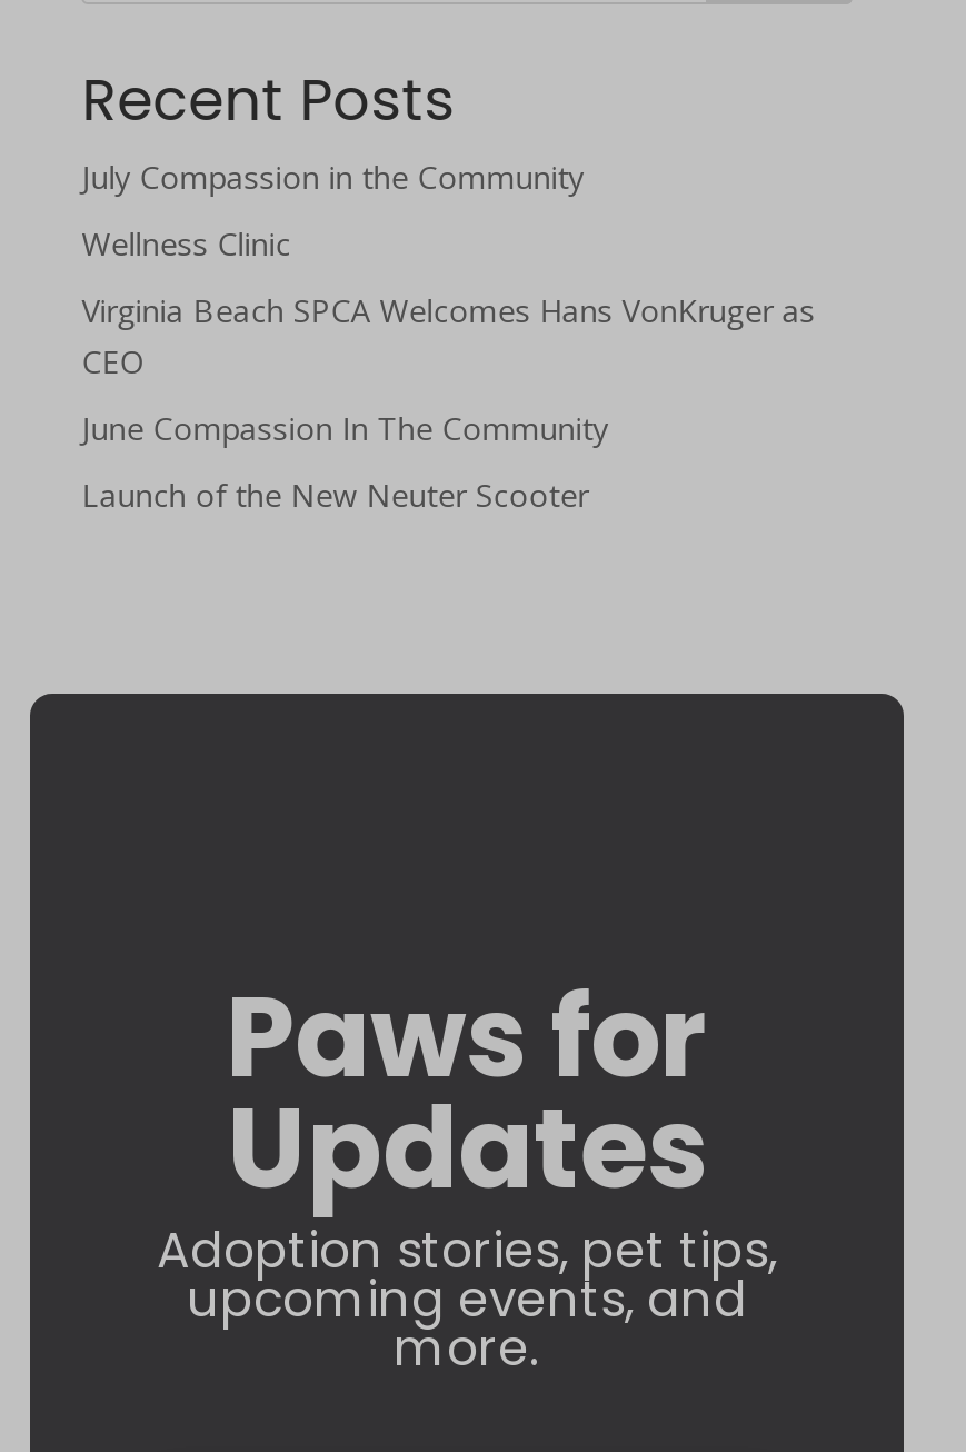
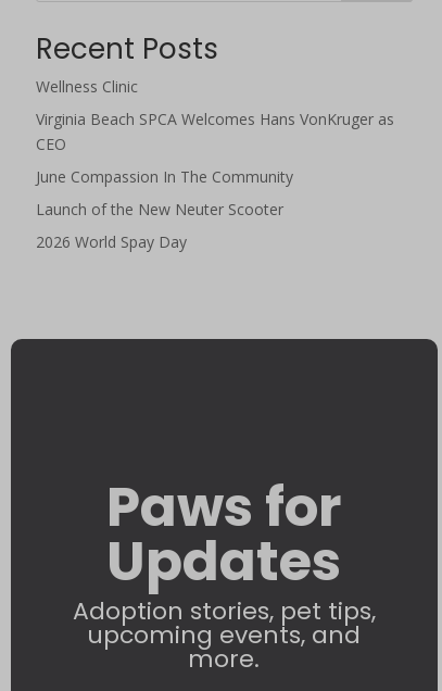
[82,156,584,199] July Compassion in the Community -> none
moved [82,223,815,517] -> [36,76,395,220]: Wellness Clinic | Virginia Beach SPCA Welcomes Hans VonKruger as | CEO | June Compassion In The Community | Launch of the New Neuter Scooter
none -> [36,232,187,252] 2026 World Spay Day

